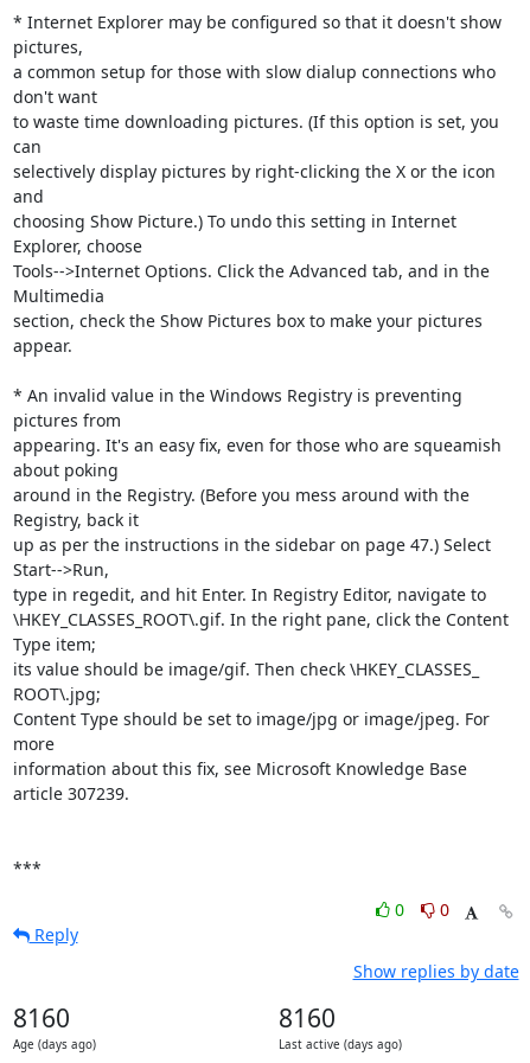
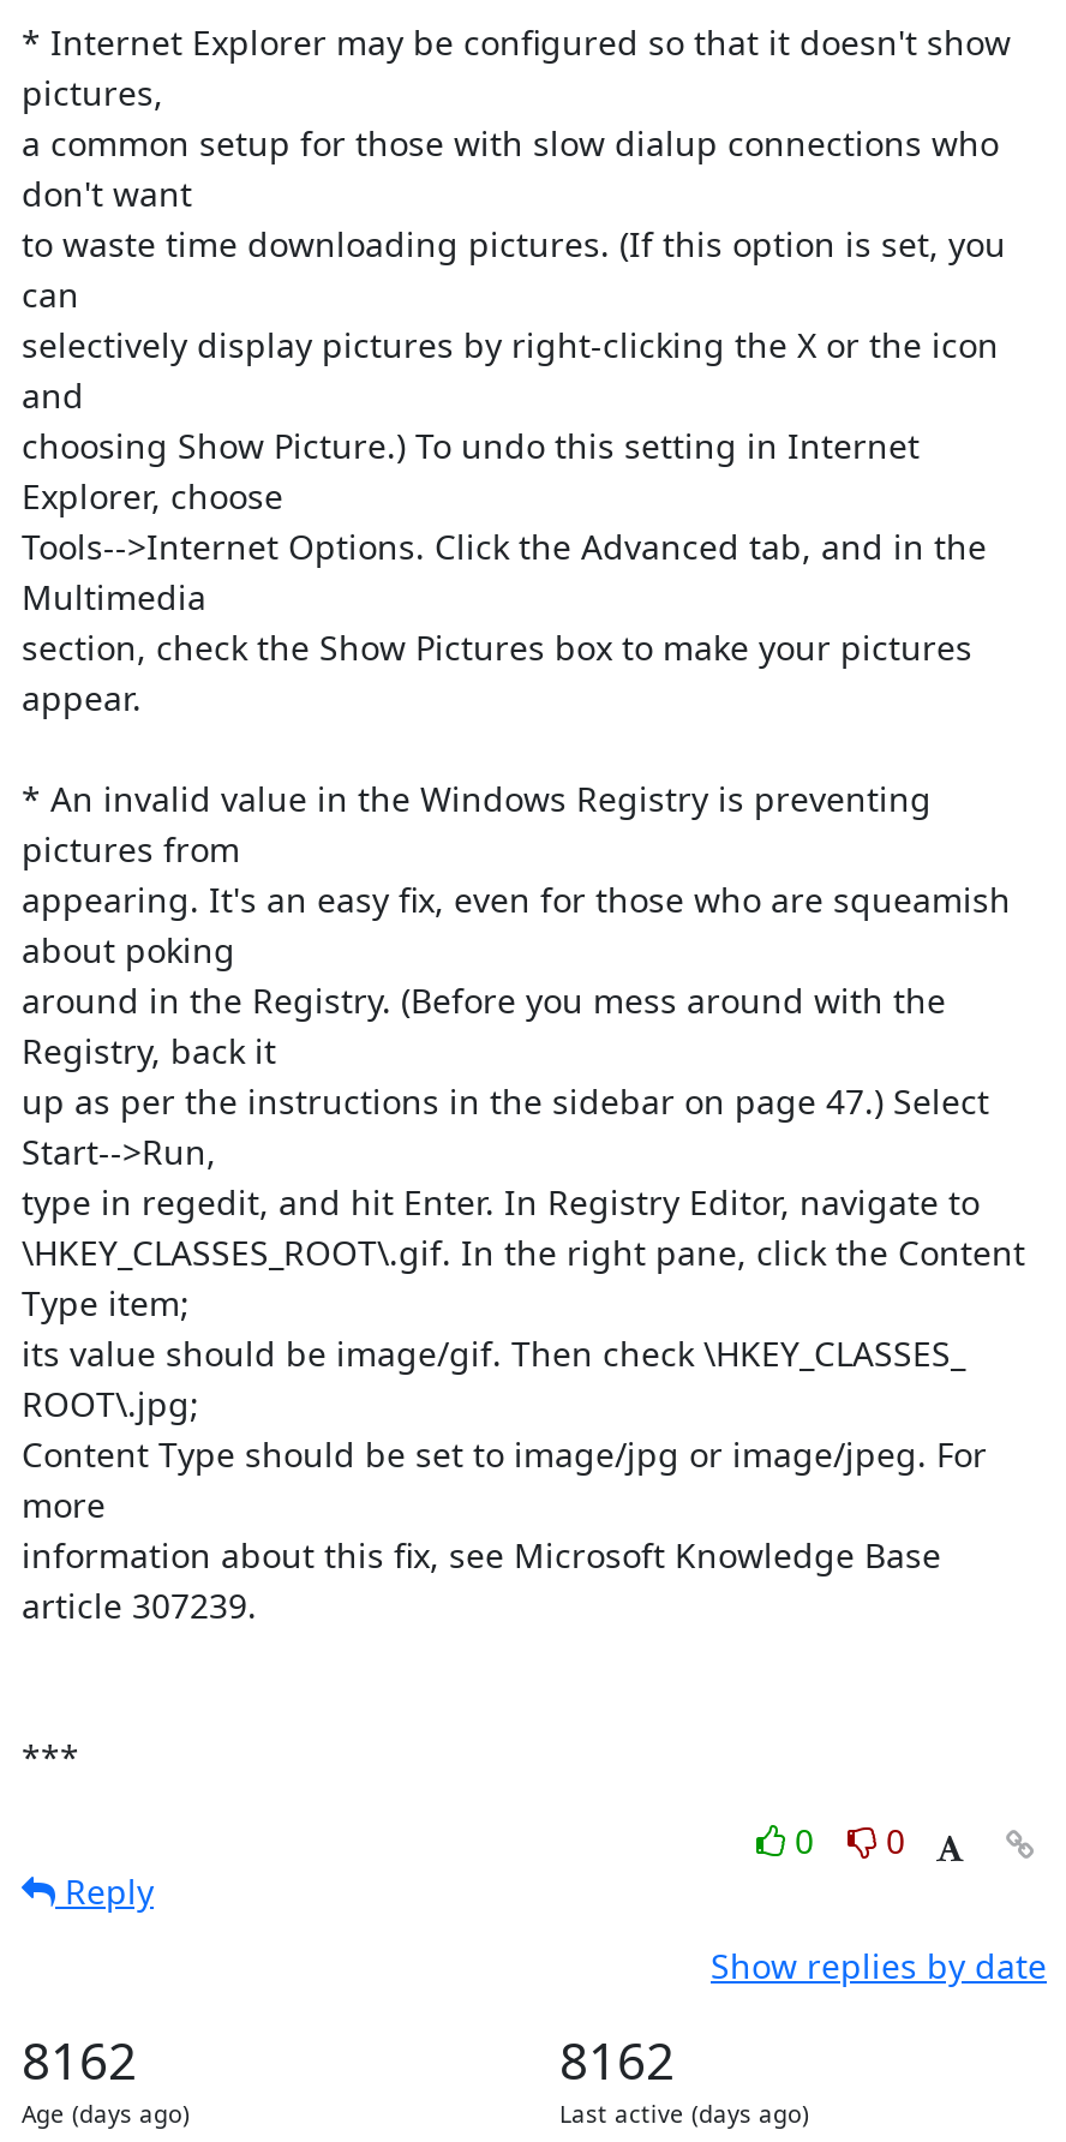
[12,1001,69,1035] 8160 -> [22,2027,137,2094] 8162
[278,1001,335,1035] 8160 -> [559,2027,675,2094] 8162

